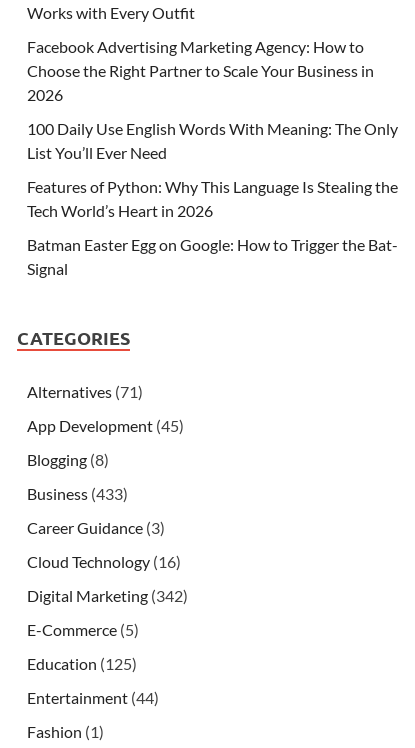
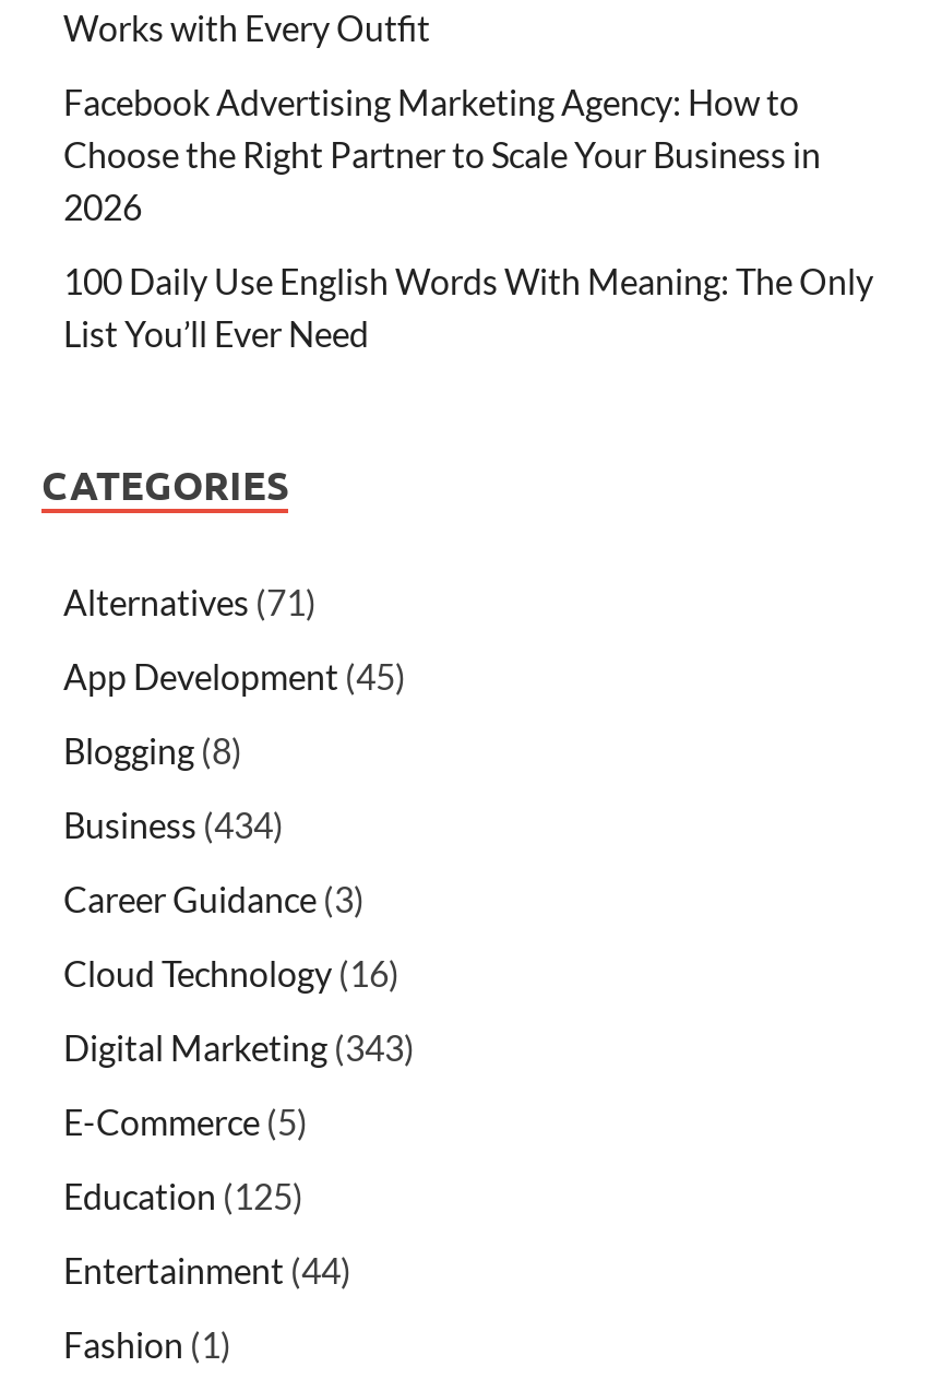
[27,176,398,277] Features of Python: Why This Language Is Stealing the | Tech World’s Heart in 2026 | Batman Easter Egg on Google: How to Trigger the Bat- | Signal -> none
[27,483,128,502] Business (433) -> [63,803,284,844] Business (434)
[27,585,188,604] Digital Marketing (342) -> [63,1025,415,1067] Digital Marketing (343)

